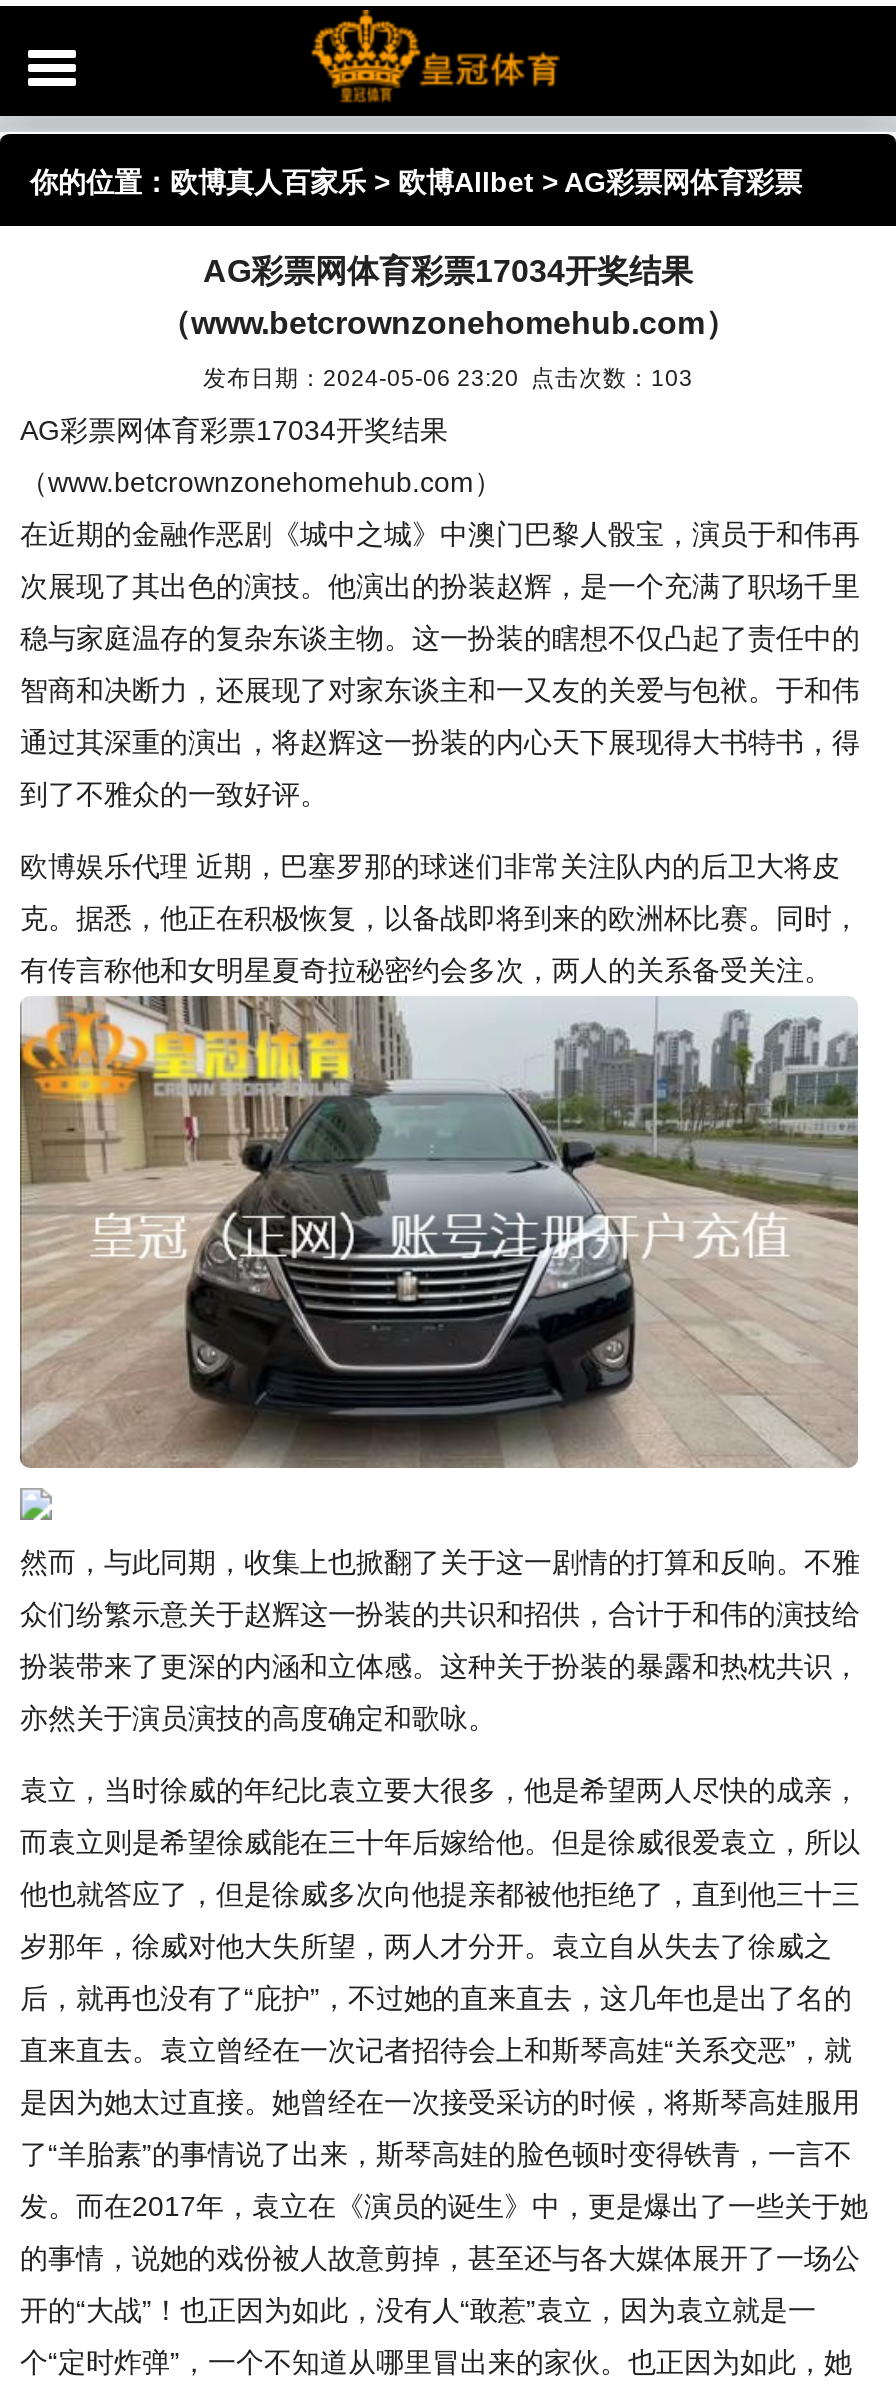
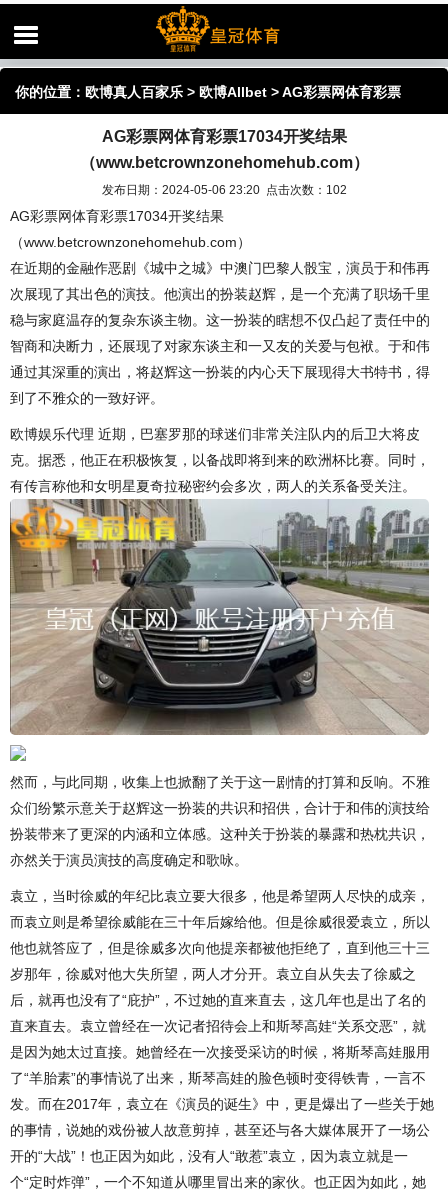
[203,364,693,390] 发布日期：2024-05-06 23:20 点击次数：103 -> [101,183,346,196] 发布日期：2024-05-06 23:20 点击次数：102

